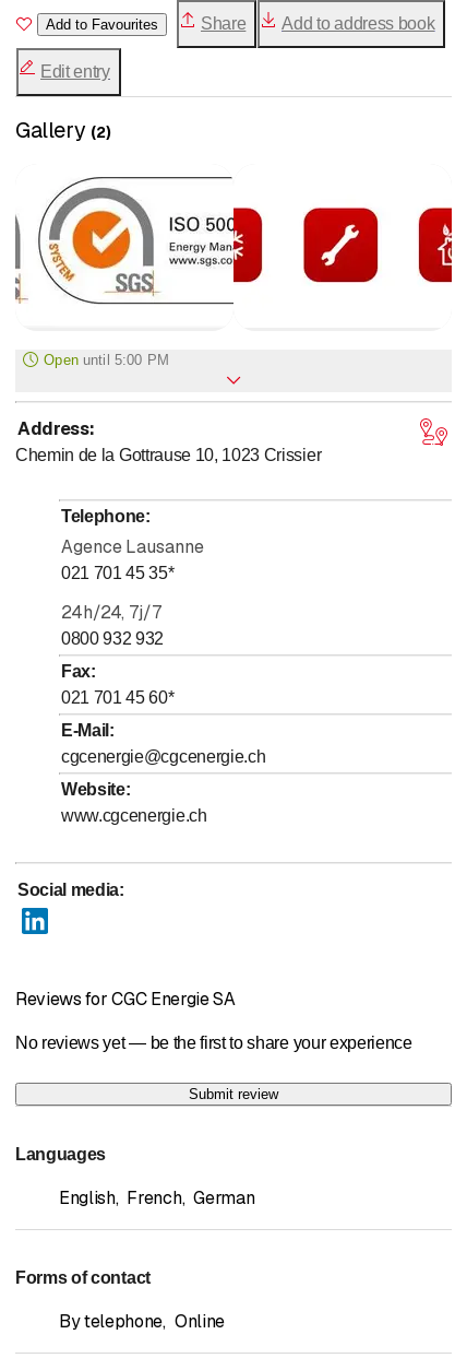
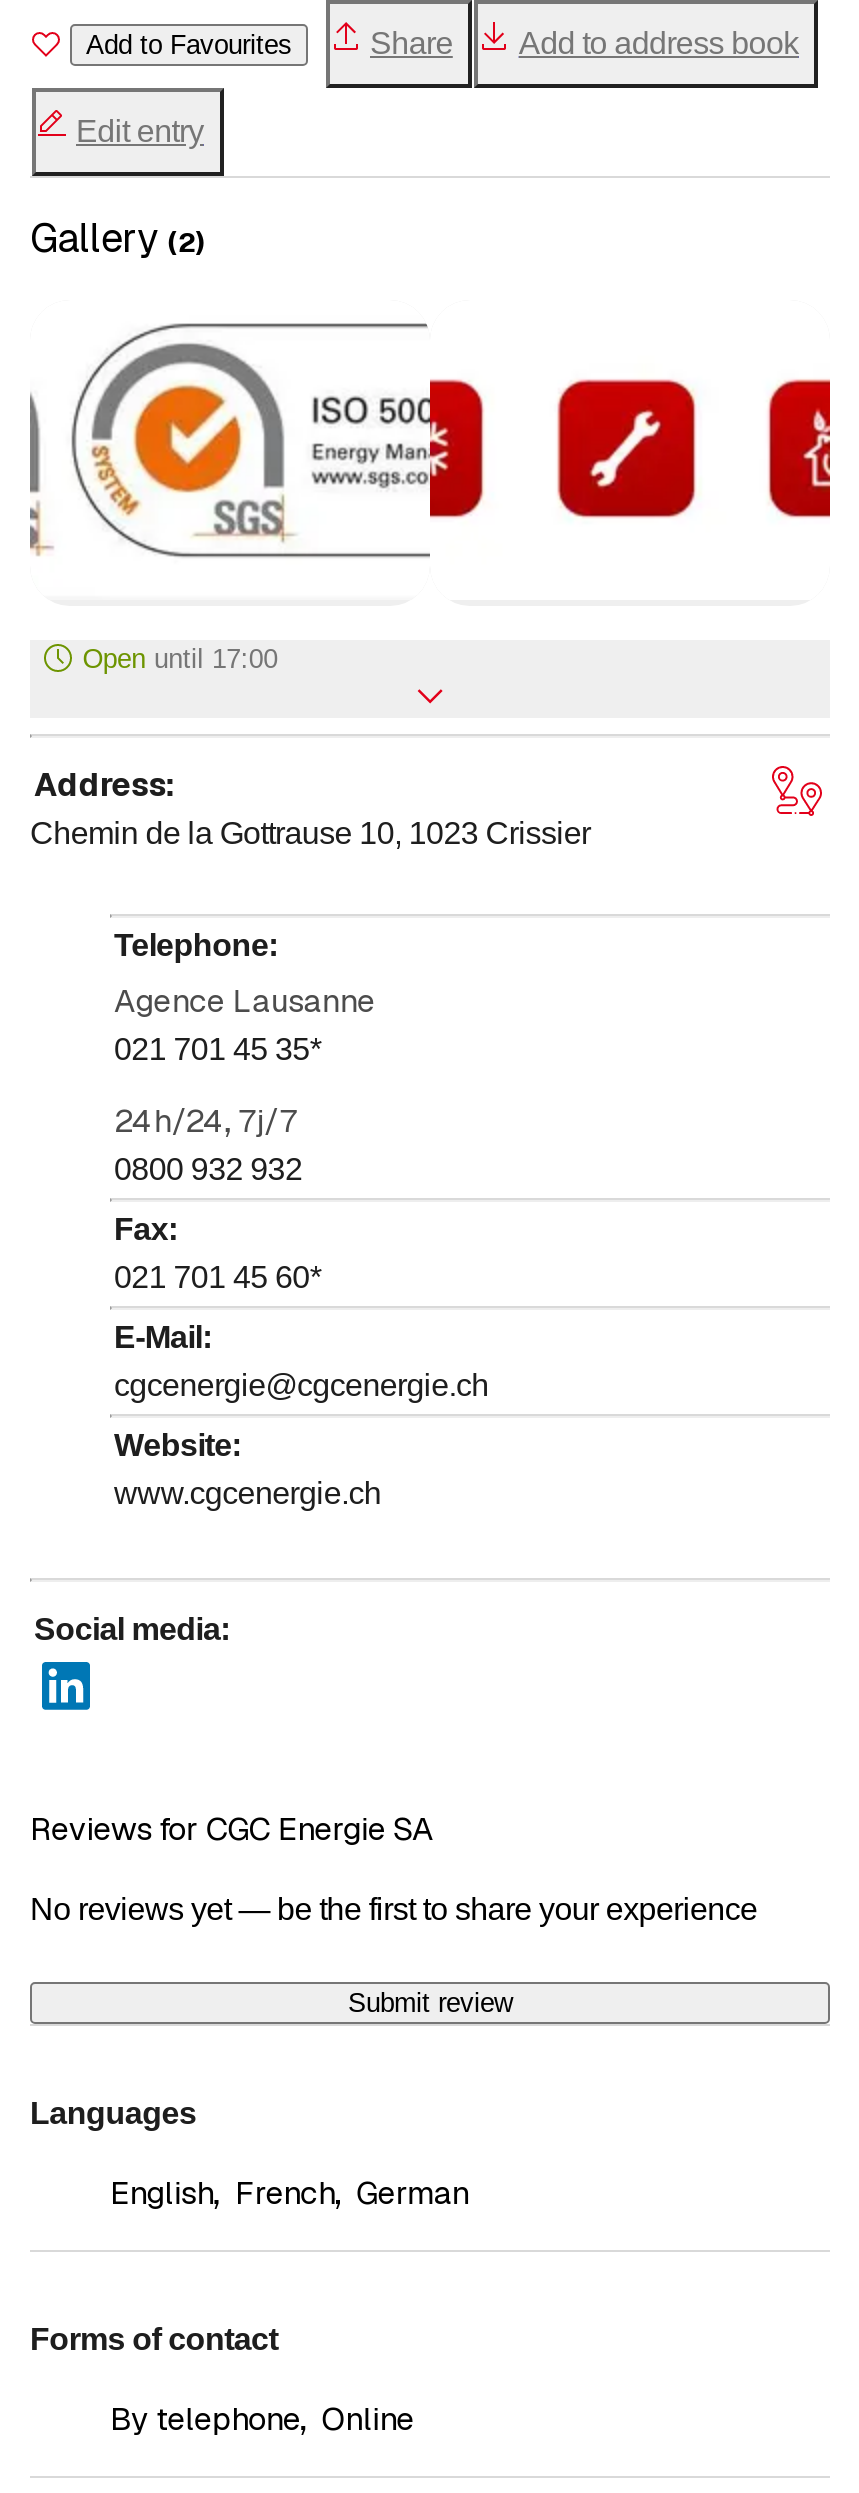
[44,352,169,368] Open until 5:00 PM -> [82,644,278,674] Open until 17:00

